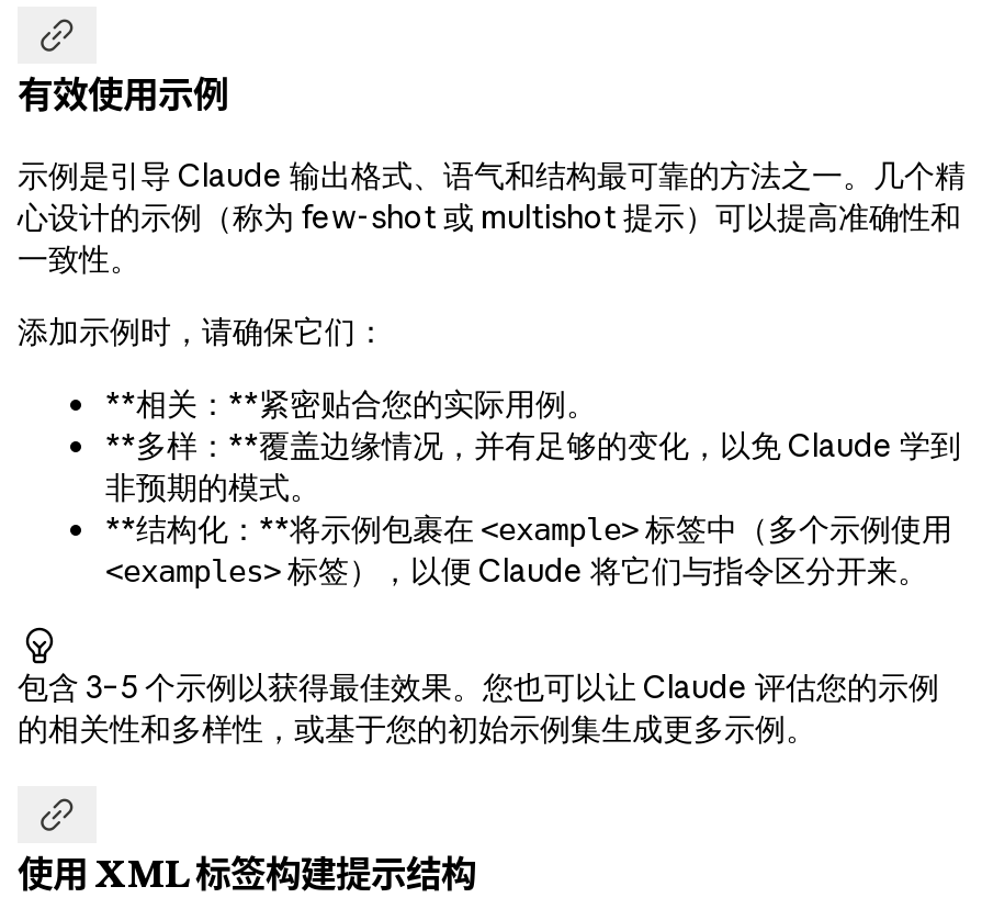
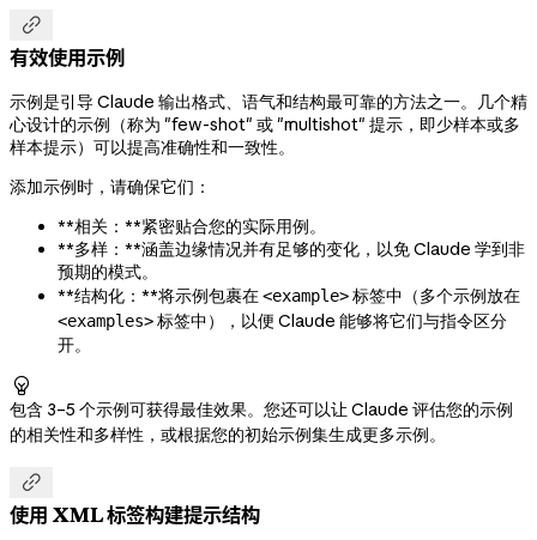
[18,197,961,278] 心设计的示例（称为 few-shot 或 multishot 提示）可以提高准确性和 | 一致性。 -> [10,113,520,158] 心设计的示例（称为 "few-shot" 或 "multishot" 提示，即少样本或多 | 样本提示）可以提高准确性和一致性。
[105,425,961,590] **多样：**覆盖边缘情况，并有足够的变化，以免 Claude 学到 | 非预期的模式。 | **结构化：**将示例包裹在<example>标签中（多个示例使用 | <examples>标签），以便 Claude 将它们与指令区分开来。 -> [58,238,525,355] **多样：**涵盖边缘情况并有足够的变化，以免 Claude 学到非 | 预期的模式。 | **结构化：**将示例包裹在<example>标签中（多个示例放在 | <examples>标签中），以便 Claude 能够将它们与指令区分 | 开。
[18,667,939,706] 包含 3–5 个示例以获得最佳效果。您也可以让 Claude 评估您的示例 -> [10,398,513,420] 包含 3–5 个示例可获得最佳效果。您还可以让 Claude 评估您的示例
[18,708,816,748] 的相关性和多样性，或基于您的初始示例集生成更多示例。 -> [10,423,446,445] 的相关性和多样性，或根据您的初始示例集生成更多示例。

